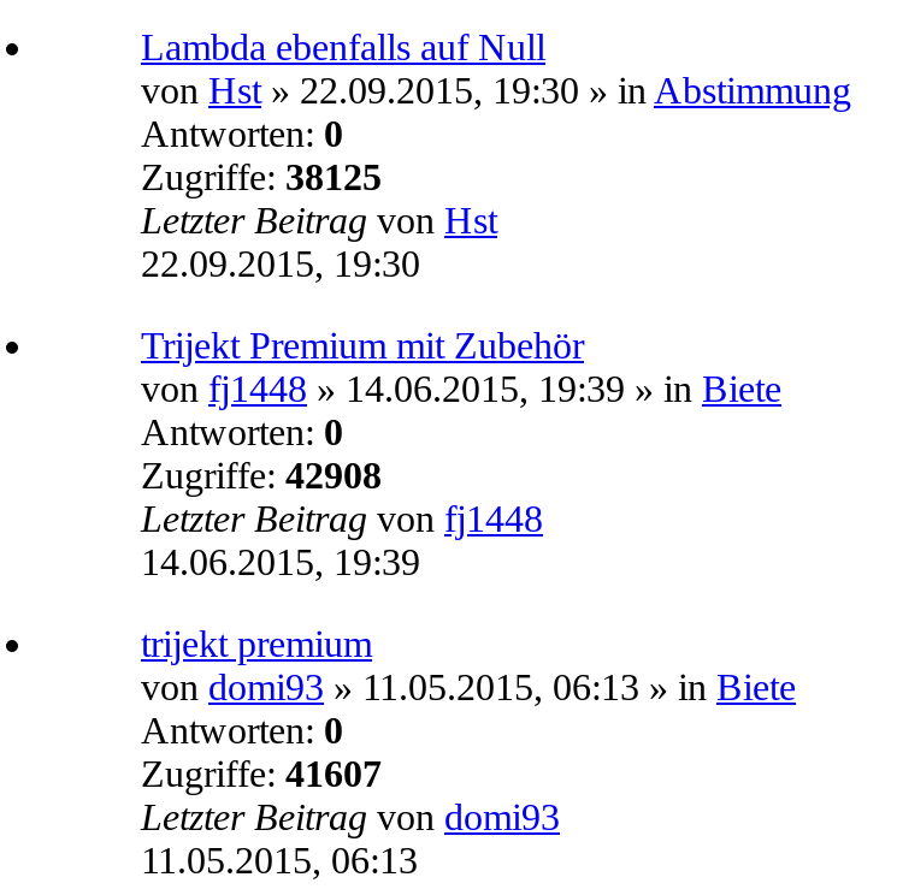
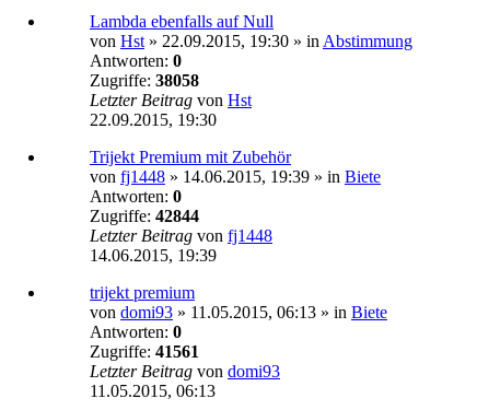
[141,157,382,198] Zugriffe: 38125 -> [90,71,199,90] Zugriffe: 38058
[141,455,382,496] Zugriffe: 42908 -> [90,207,199,226] Zugriffe: 42844
[141,754,382,795] Zugriffe: 41607 -> [90,343,199,361] Zugriffe: 41561

